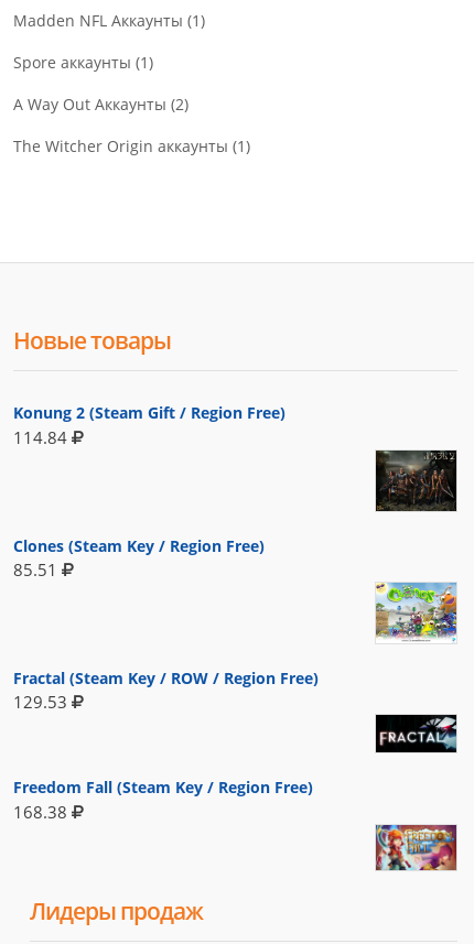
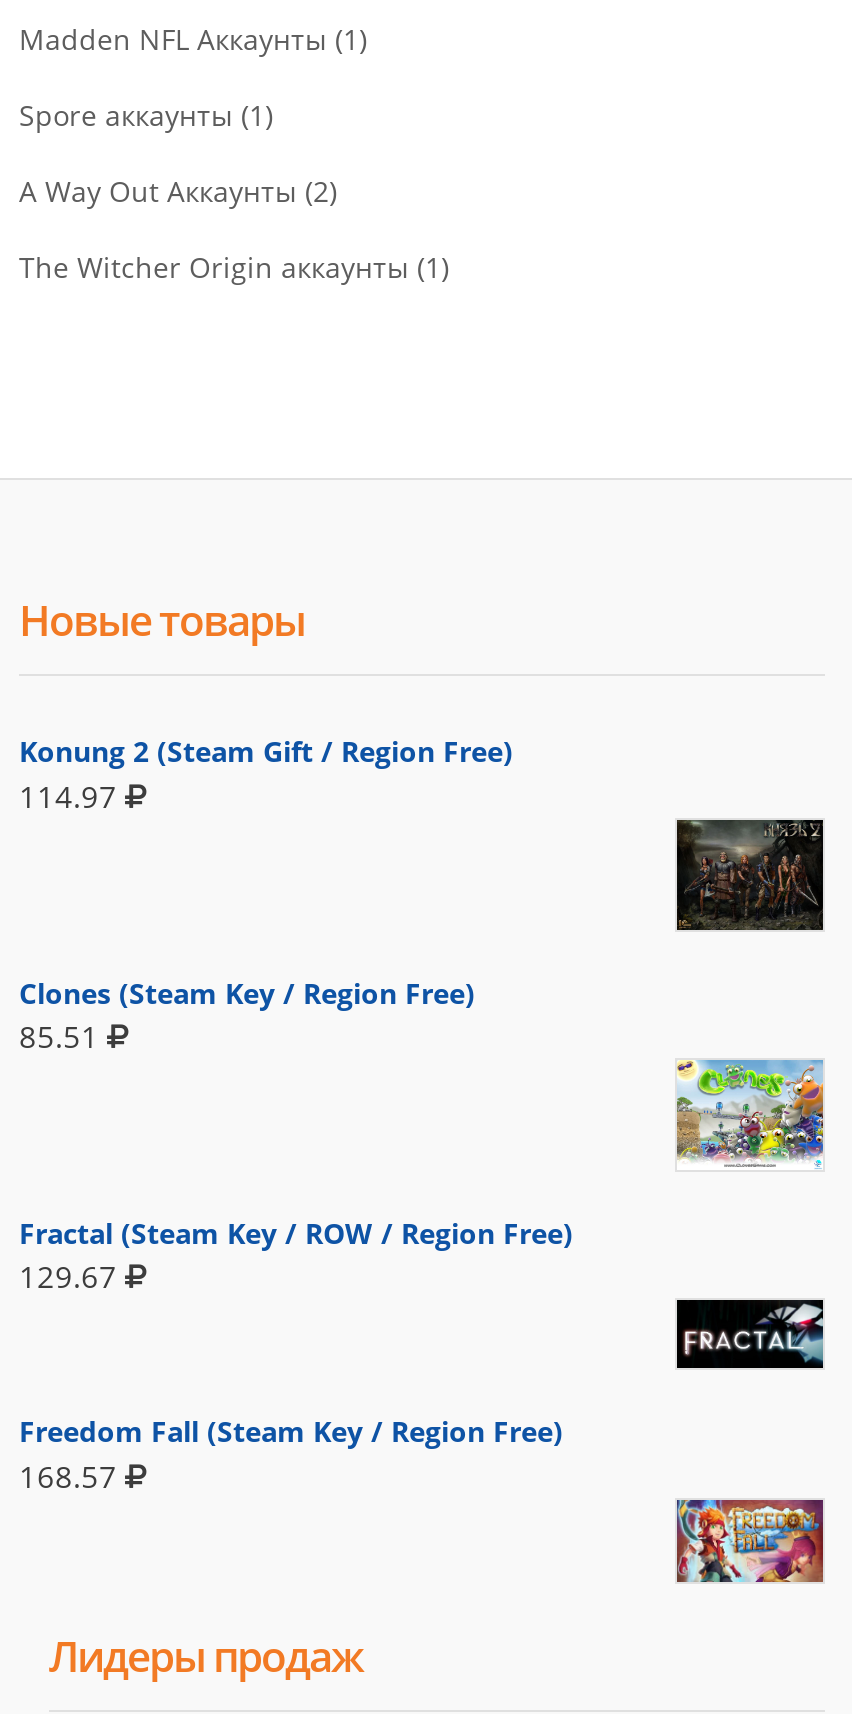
[13,426,72,448] 114.84 -> [19,776,125,816] 114.97
[13,691,72,713] 129.53 -> [19,1257,125,1297] 129.67
[13,801,72,823] 168.38 -> [19,1456,125,1496] 168.57

